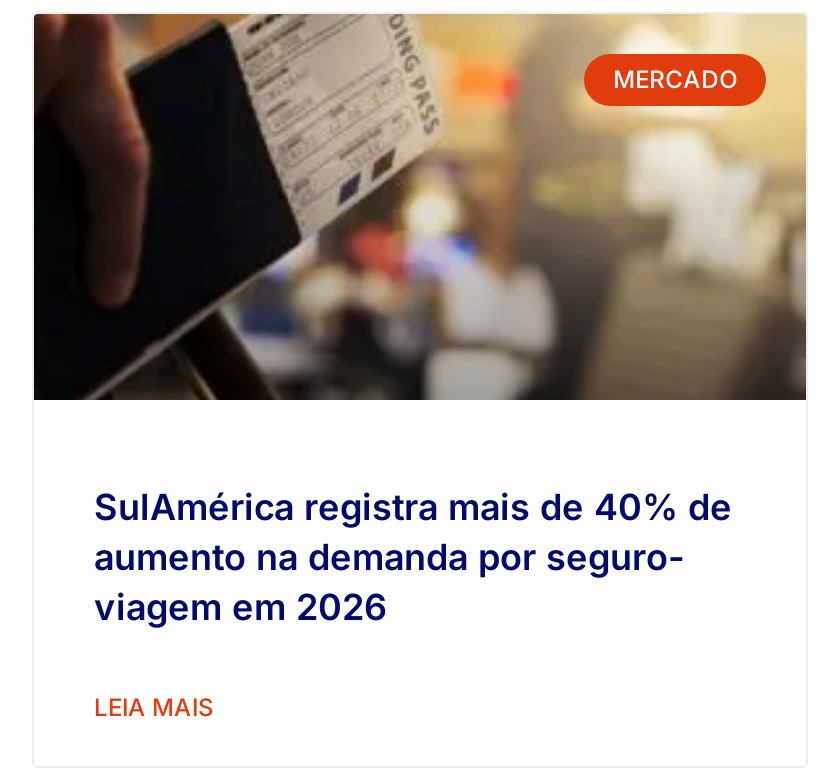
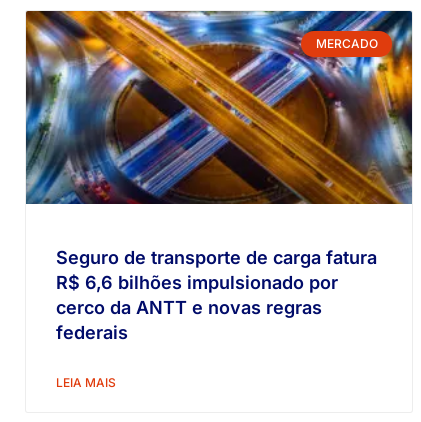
[32,12,808,402] [image] -> [25,10,413,205] [image]
[94,486,732,628] SulAmérica registra mais de 40% de | aumento na demanda por seguro- | viagem em 2026 -> [56,247,377,343] Seguro de transporte de carga fatura | R$ 6,6 bilhões impulsionado por | cerco da ANTT e novas regras | federais

